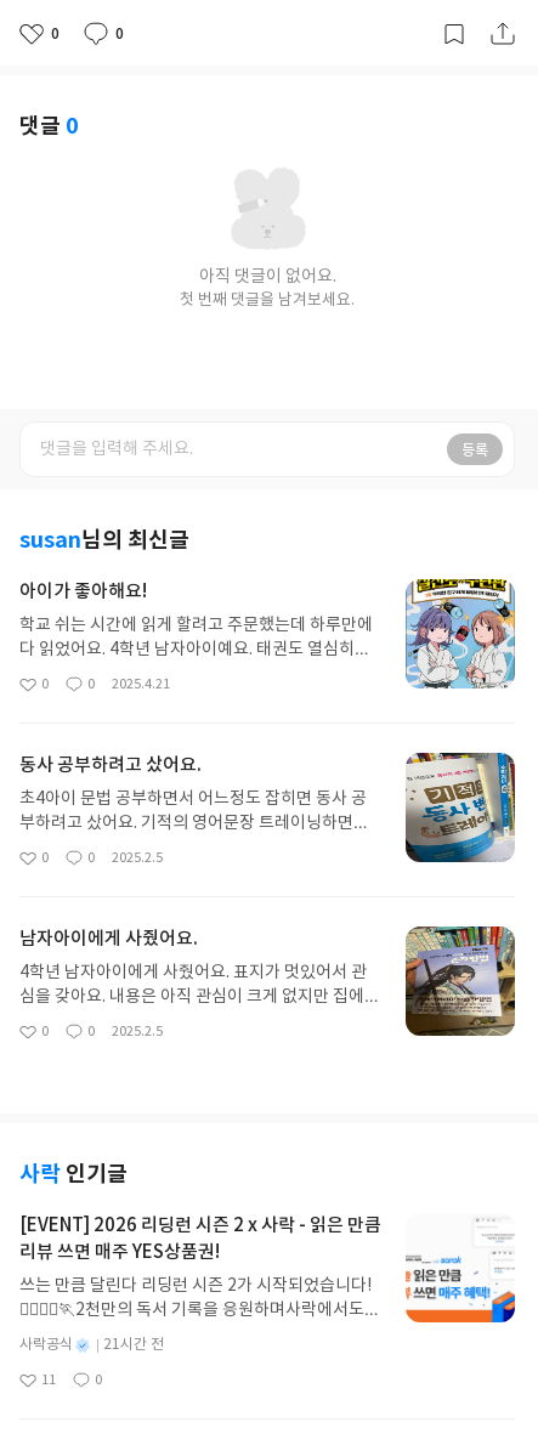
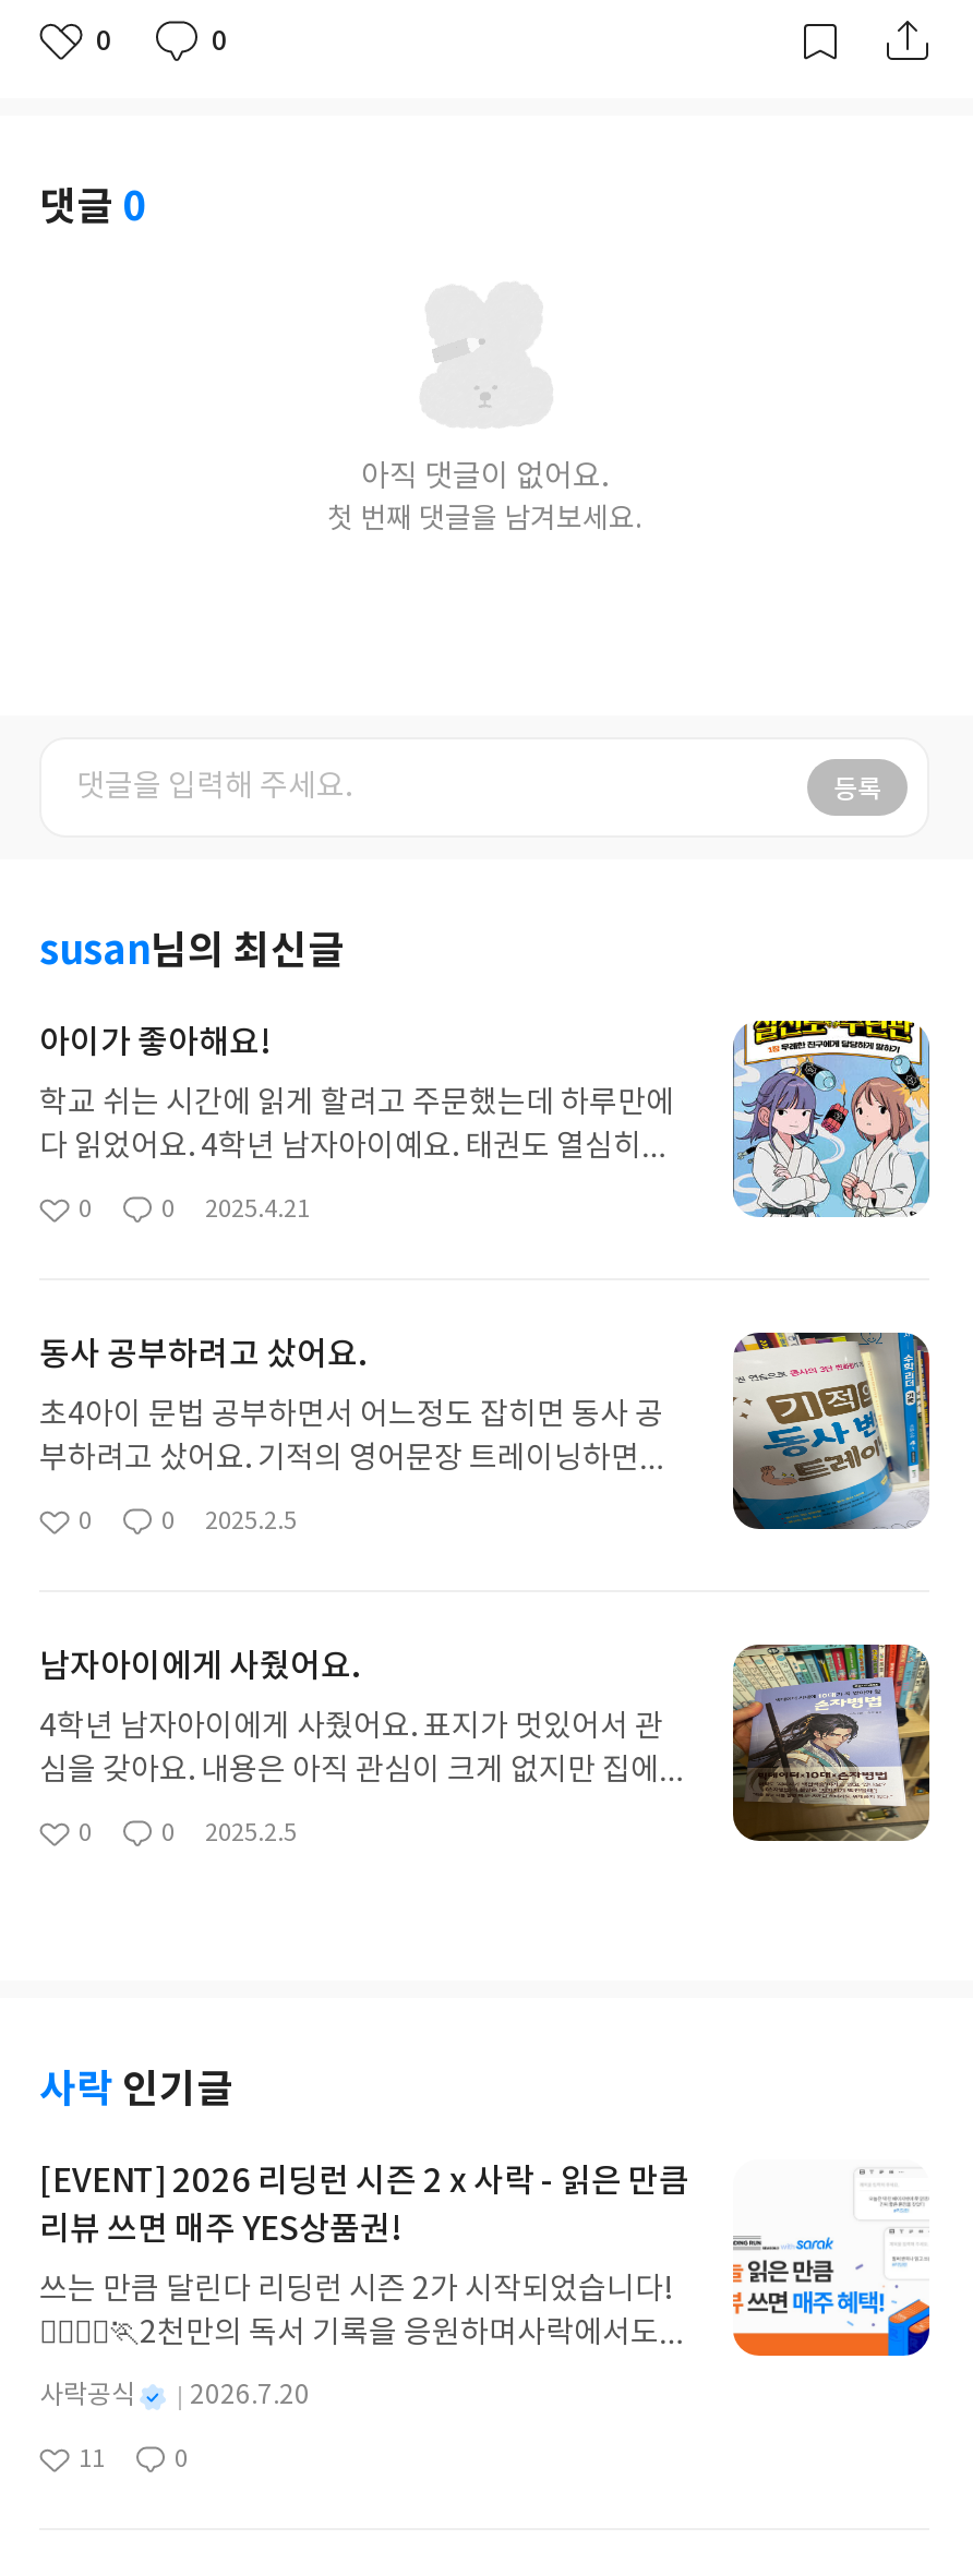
[103,1337,164,1353] 21시간 전 -> [190,2383,310,2411] 2026.7.20

